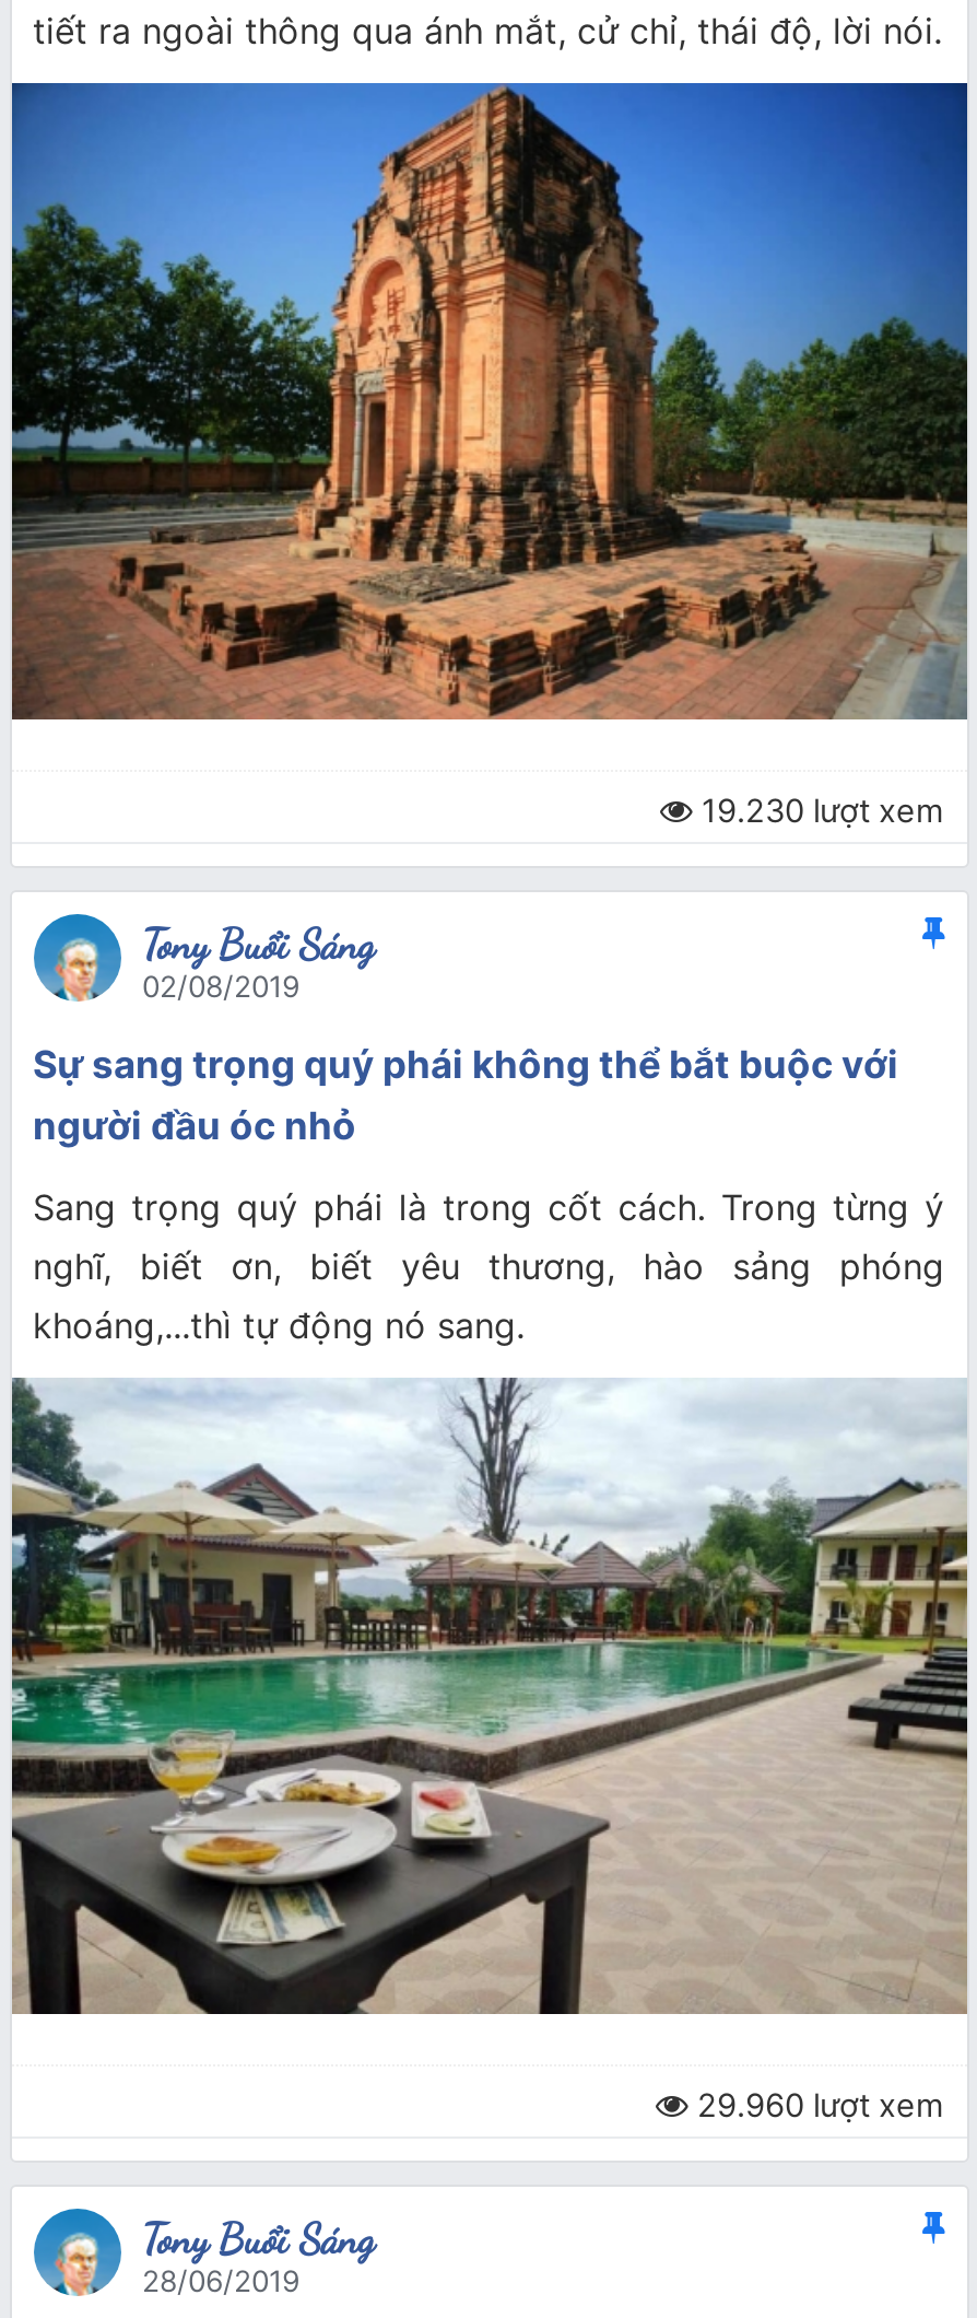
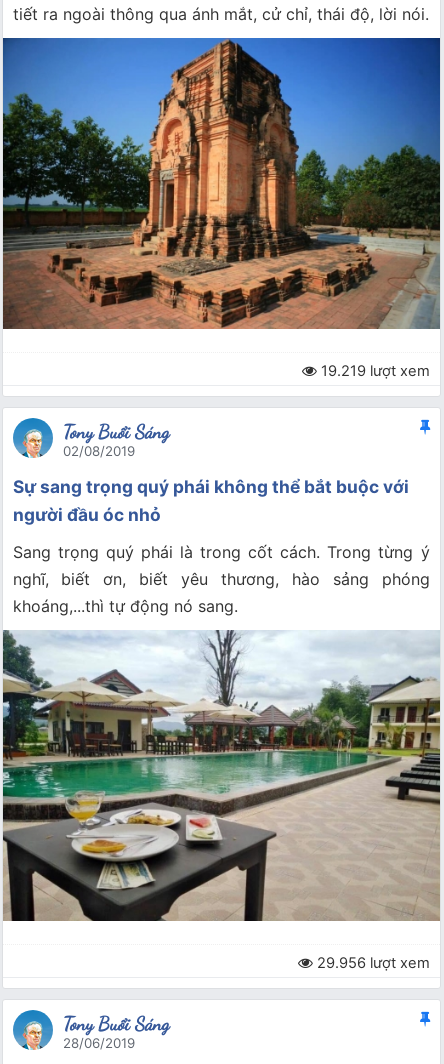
[693,792,944,831] 19.230 lượt xem -> [316,362,429,380] 19.219 lượt xem
[688,2086,944,2126] 29.960 lượt xem -> [312,954,429,972] 29.956 lượt xem

